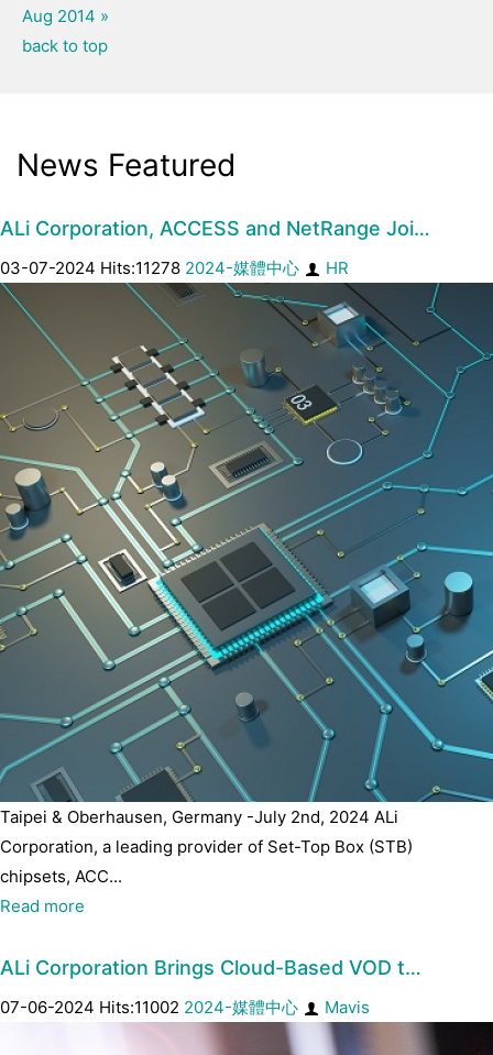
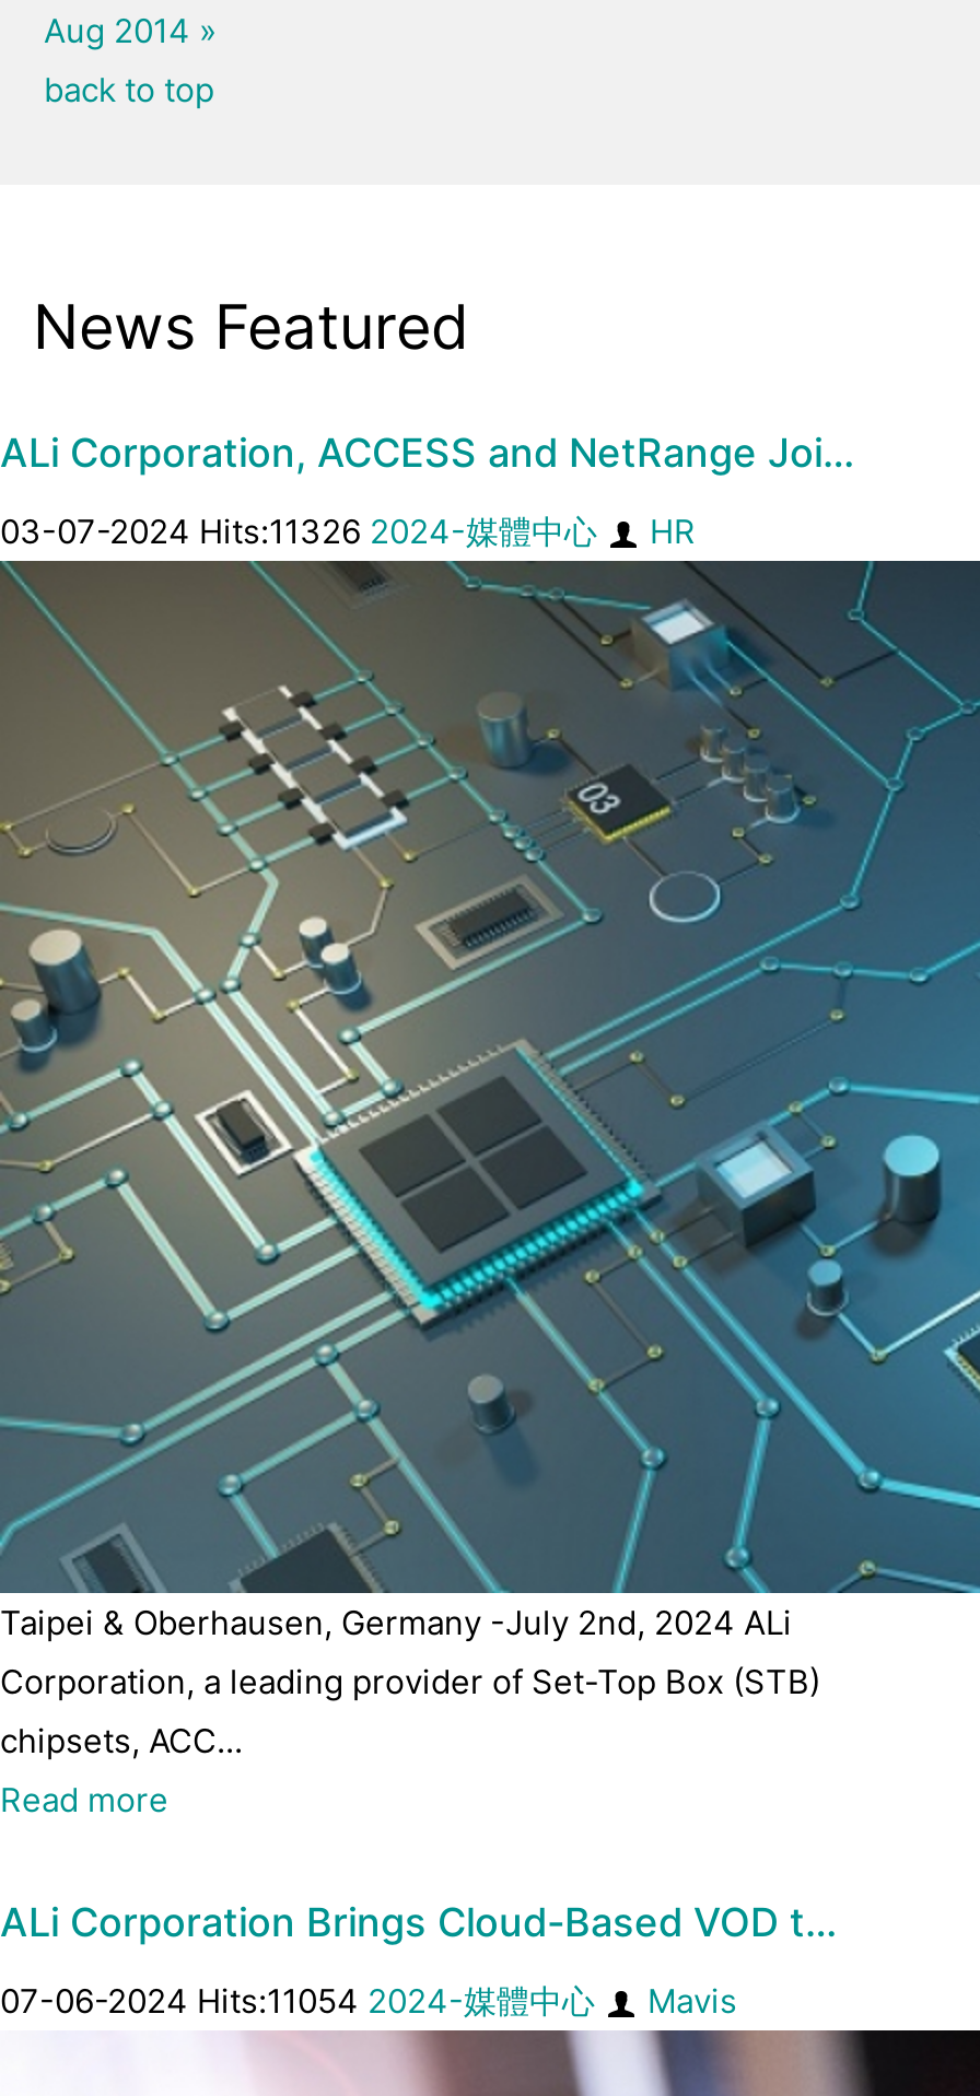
[0,257,299,278] 03-07-2024 Hits:11278 2024-媒體中心 -> [0,511,597,552] 03-07-2024 Hits:11326 2024-媒體中心
[0,997,298,1018] 07-06-2024 Hits:11002 2024-媒體中心 -> [0,1980,595,2022] 07-06-2024 Hits:11054 2024-媒體中心

